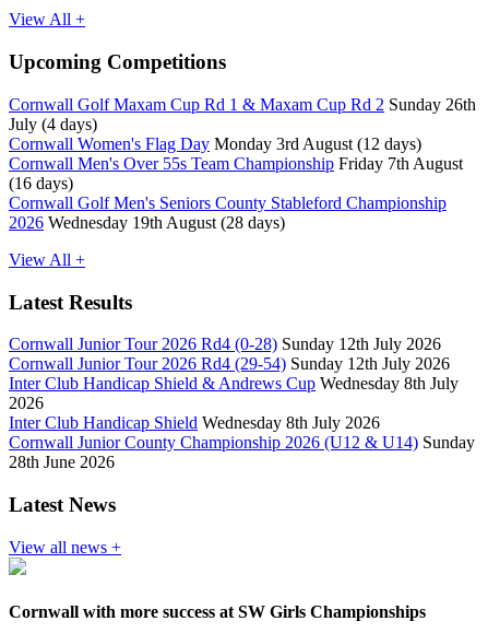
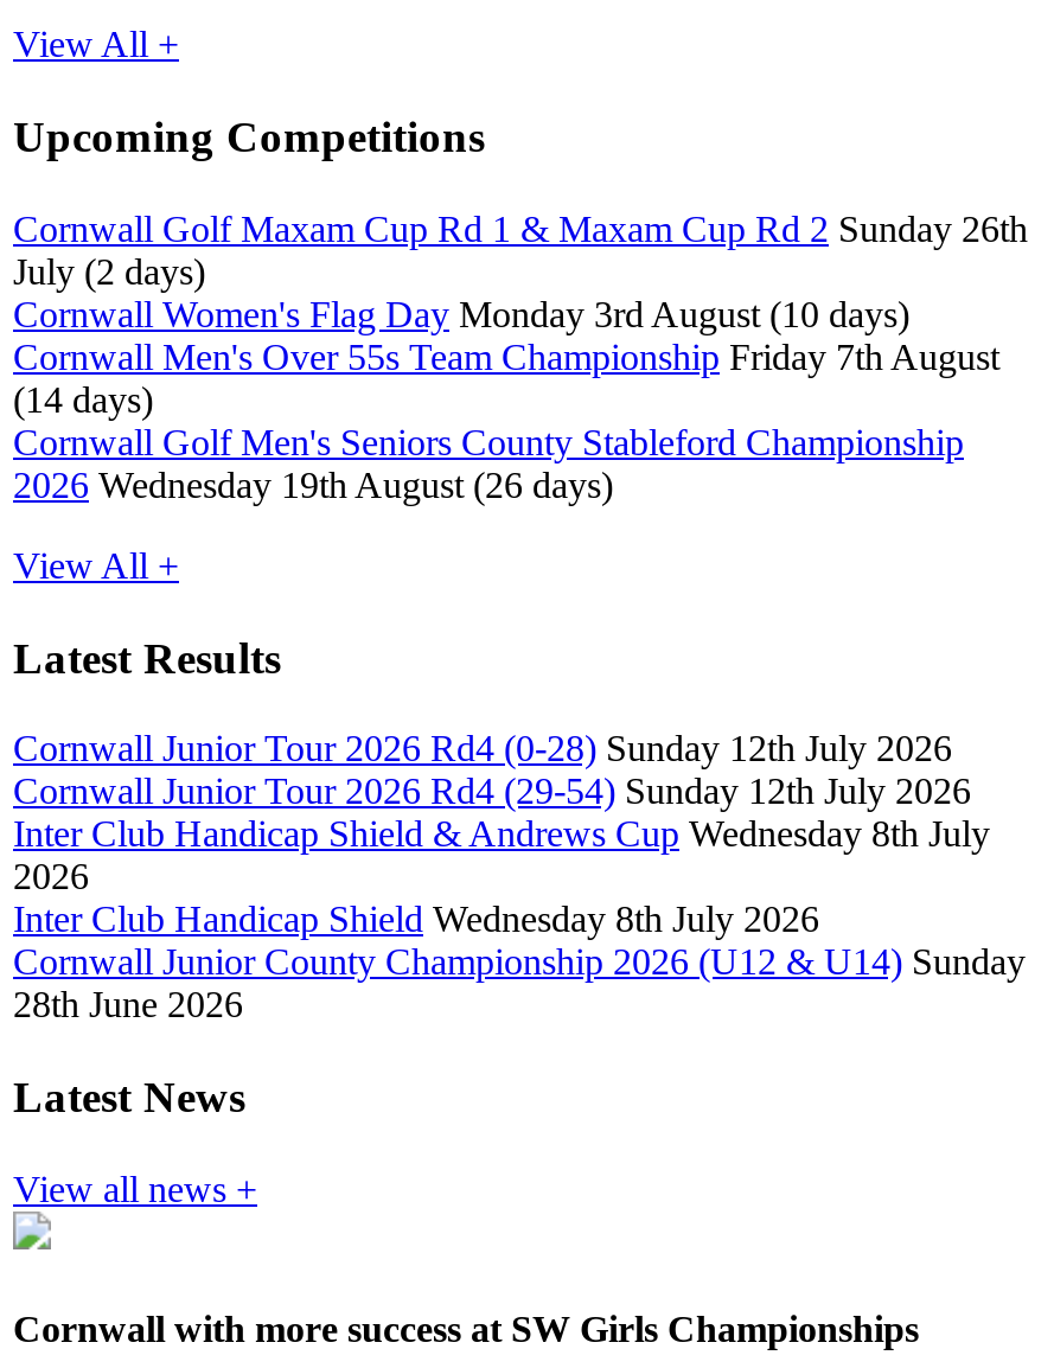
[9,115,97,133] July (4 days) -> [13,251,205,291] July (2 days)
[9,134,421,153] Cornwall Women's Flag Day Monday 3rd August (12 days) -> [13,294,909,334] Cornwall Women's Flag Day Monday 3rd August (10 days)
[9,174,73,192] (16 days) -> [13,379,153,419] (14 days)
[9,213,285,232] 2026 Wednesday 19th August (28 days) -> [13,464,613,505] 2026 Wednesday 19th August (26 days)

